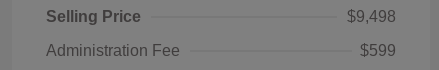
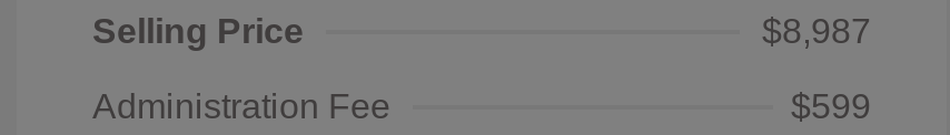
[347,8,396,25] $9,498 -> [762,12,871,49] $8,987

